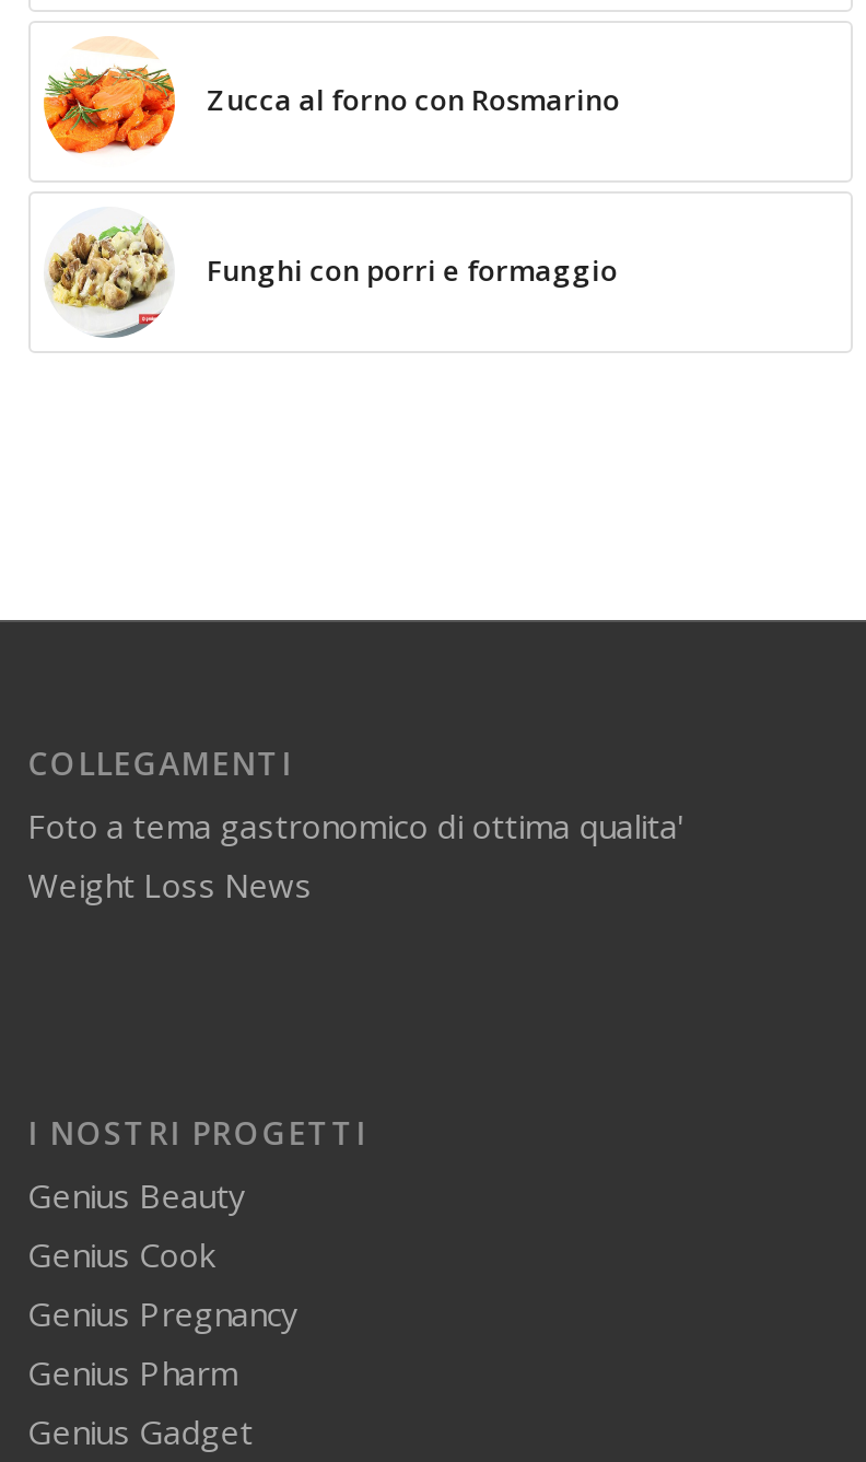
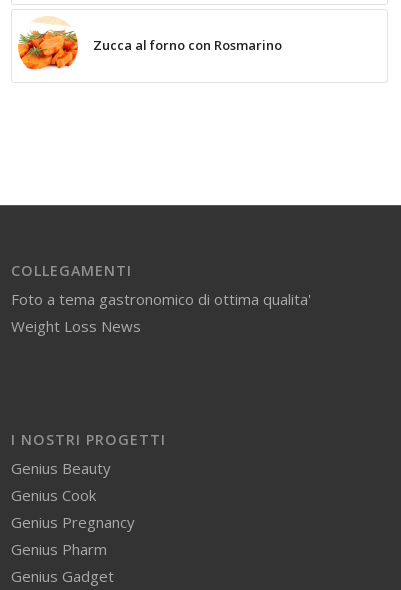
[46,220,618,340] [image] | Funghi con porri e formaggio -> none

